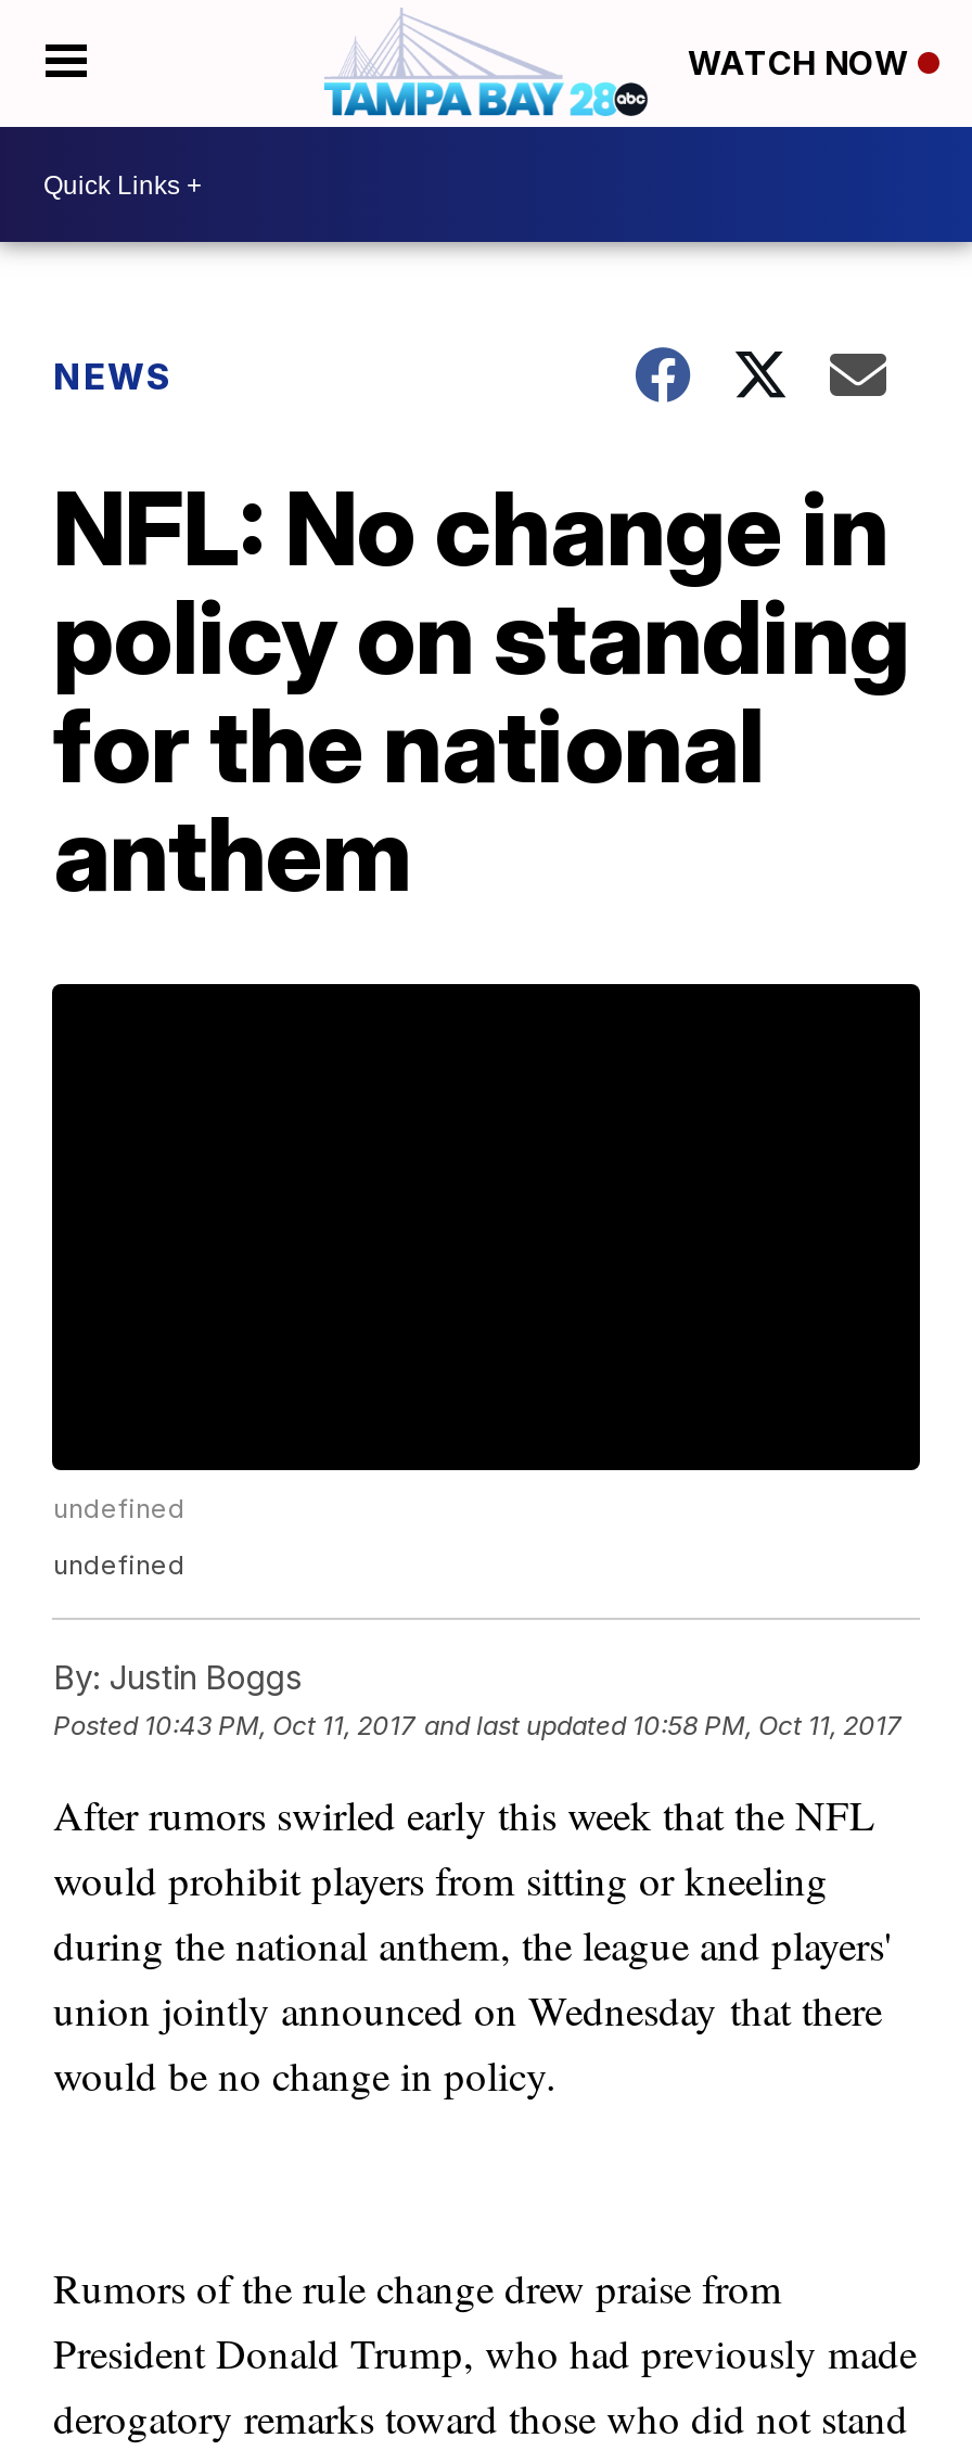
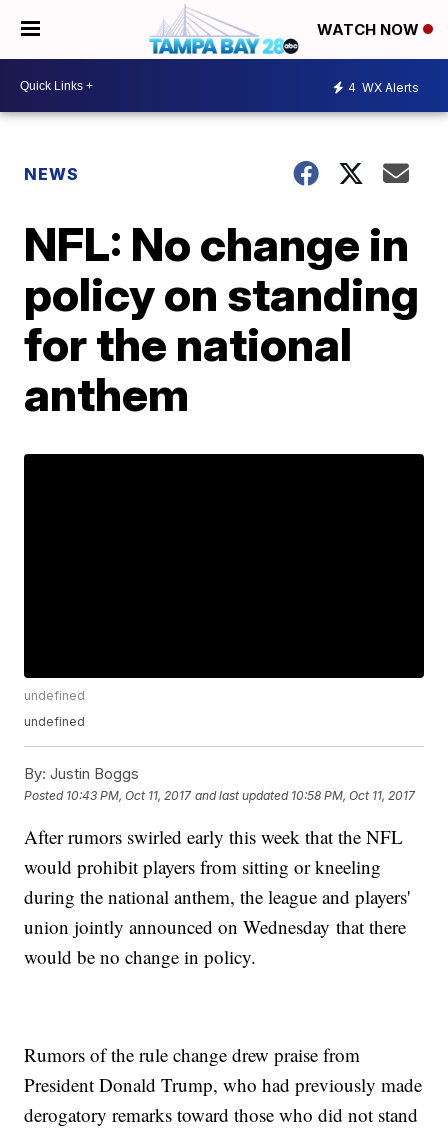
none -> [348,79,419,94] 4 WX Alerts

